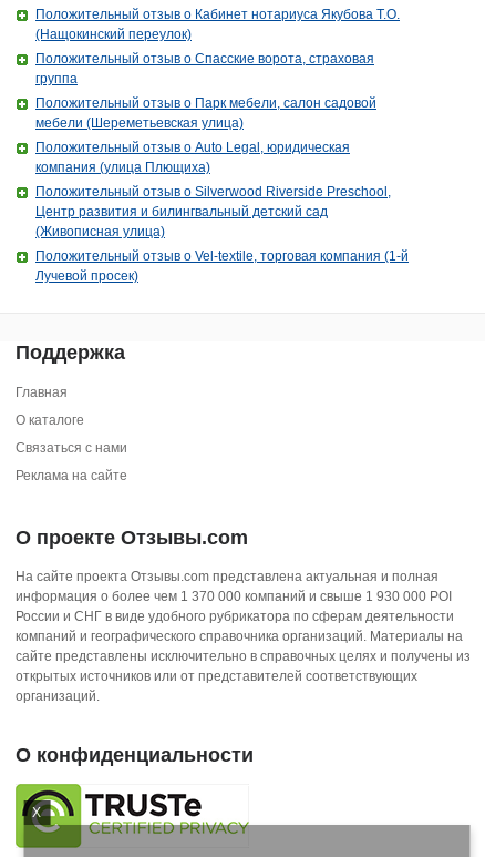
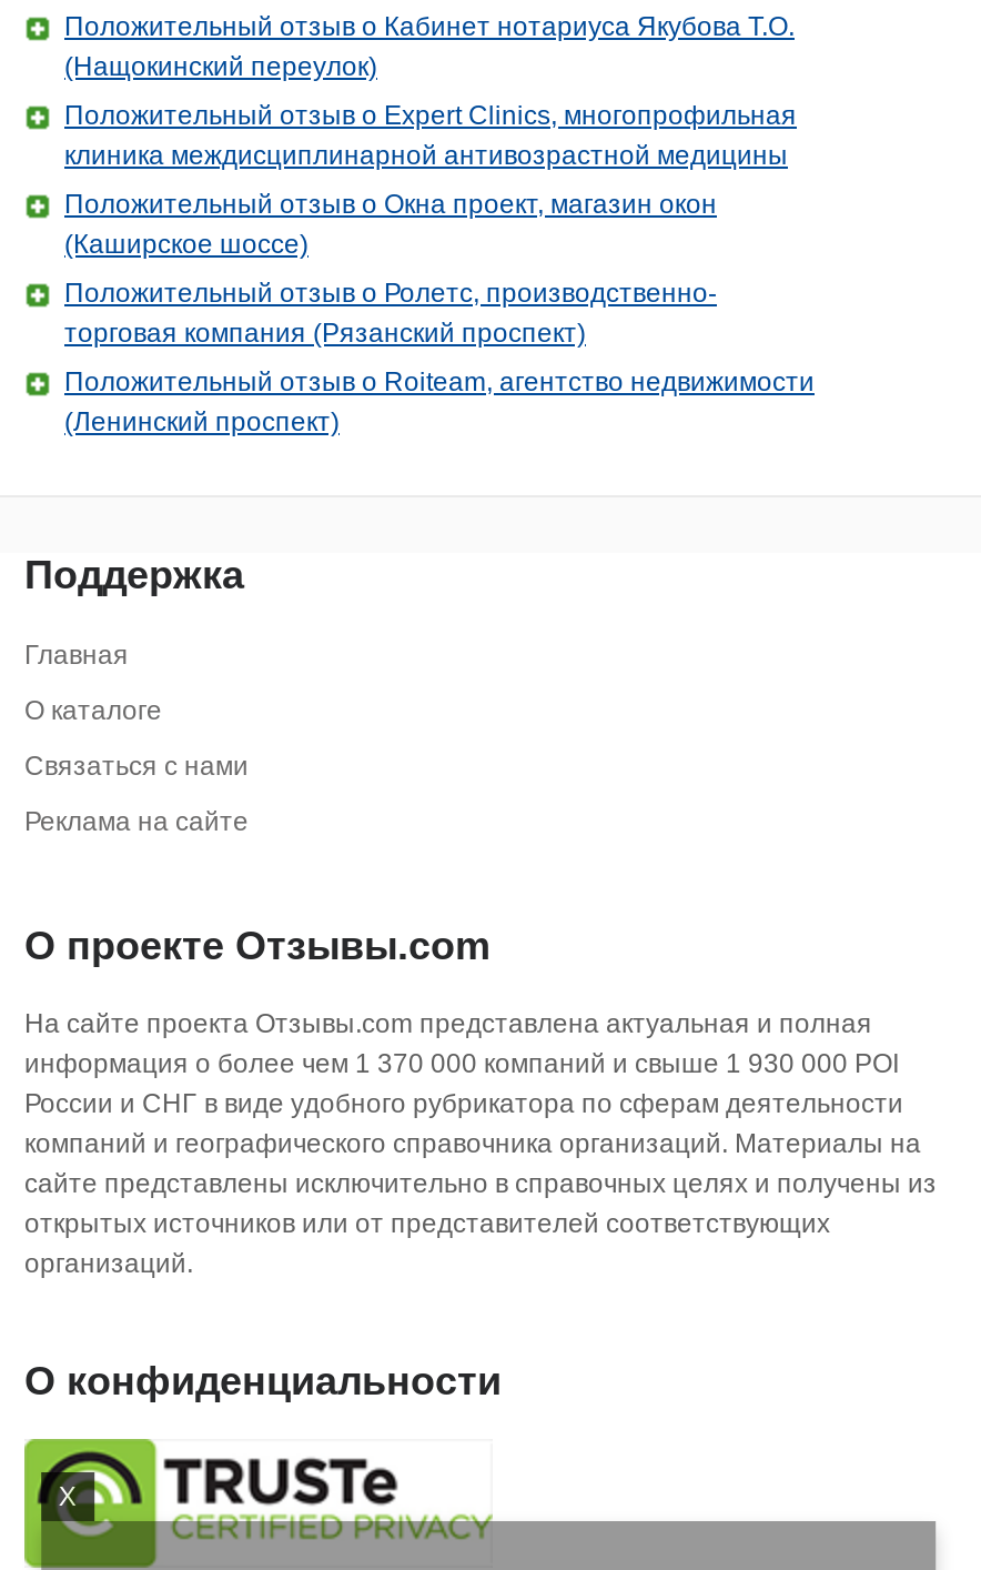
[35,51,409,284] Положительный отзыв о Спасские ворота, страховая | группа | Положительный отзыв о Парк мебели, салон садовой | мебели (Шереметьевская улица) | Положительный отзыв о Auto Legal, юридическая | компания (улица Плющиха) | Положительный отзыв о Silverwood Riverside Preschool, | Центр развития и билингвальный детский сад | (Живописная улица) | Положительный отзыв о Vel-textile, торговая компания (1-й | Лучевой просек) -> [64,100,815,437] Положительный отзыв о Expert Clinics, многопрофильная | клиника междисциплинарной антивозрастной медицины | Положительный отзыв о Окна проект, магазин окон | (Каширское шоссе) | Положительный отзыв о Ролетс, производственно- | торговая компания (Рязанский проспект) | Положительный отзыв о Roiteam, агентство недвижимости | (Ленинский проспект)

